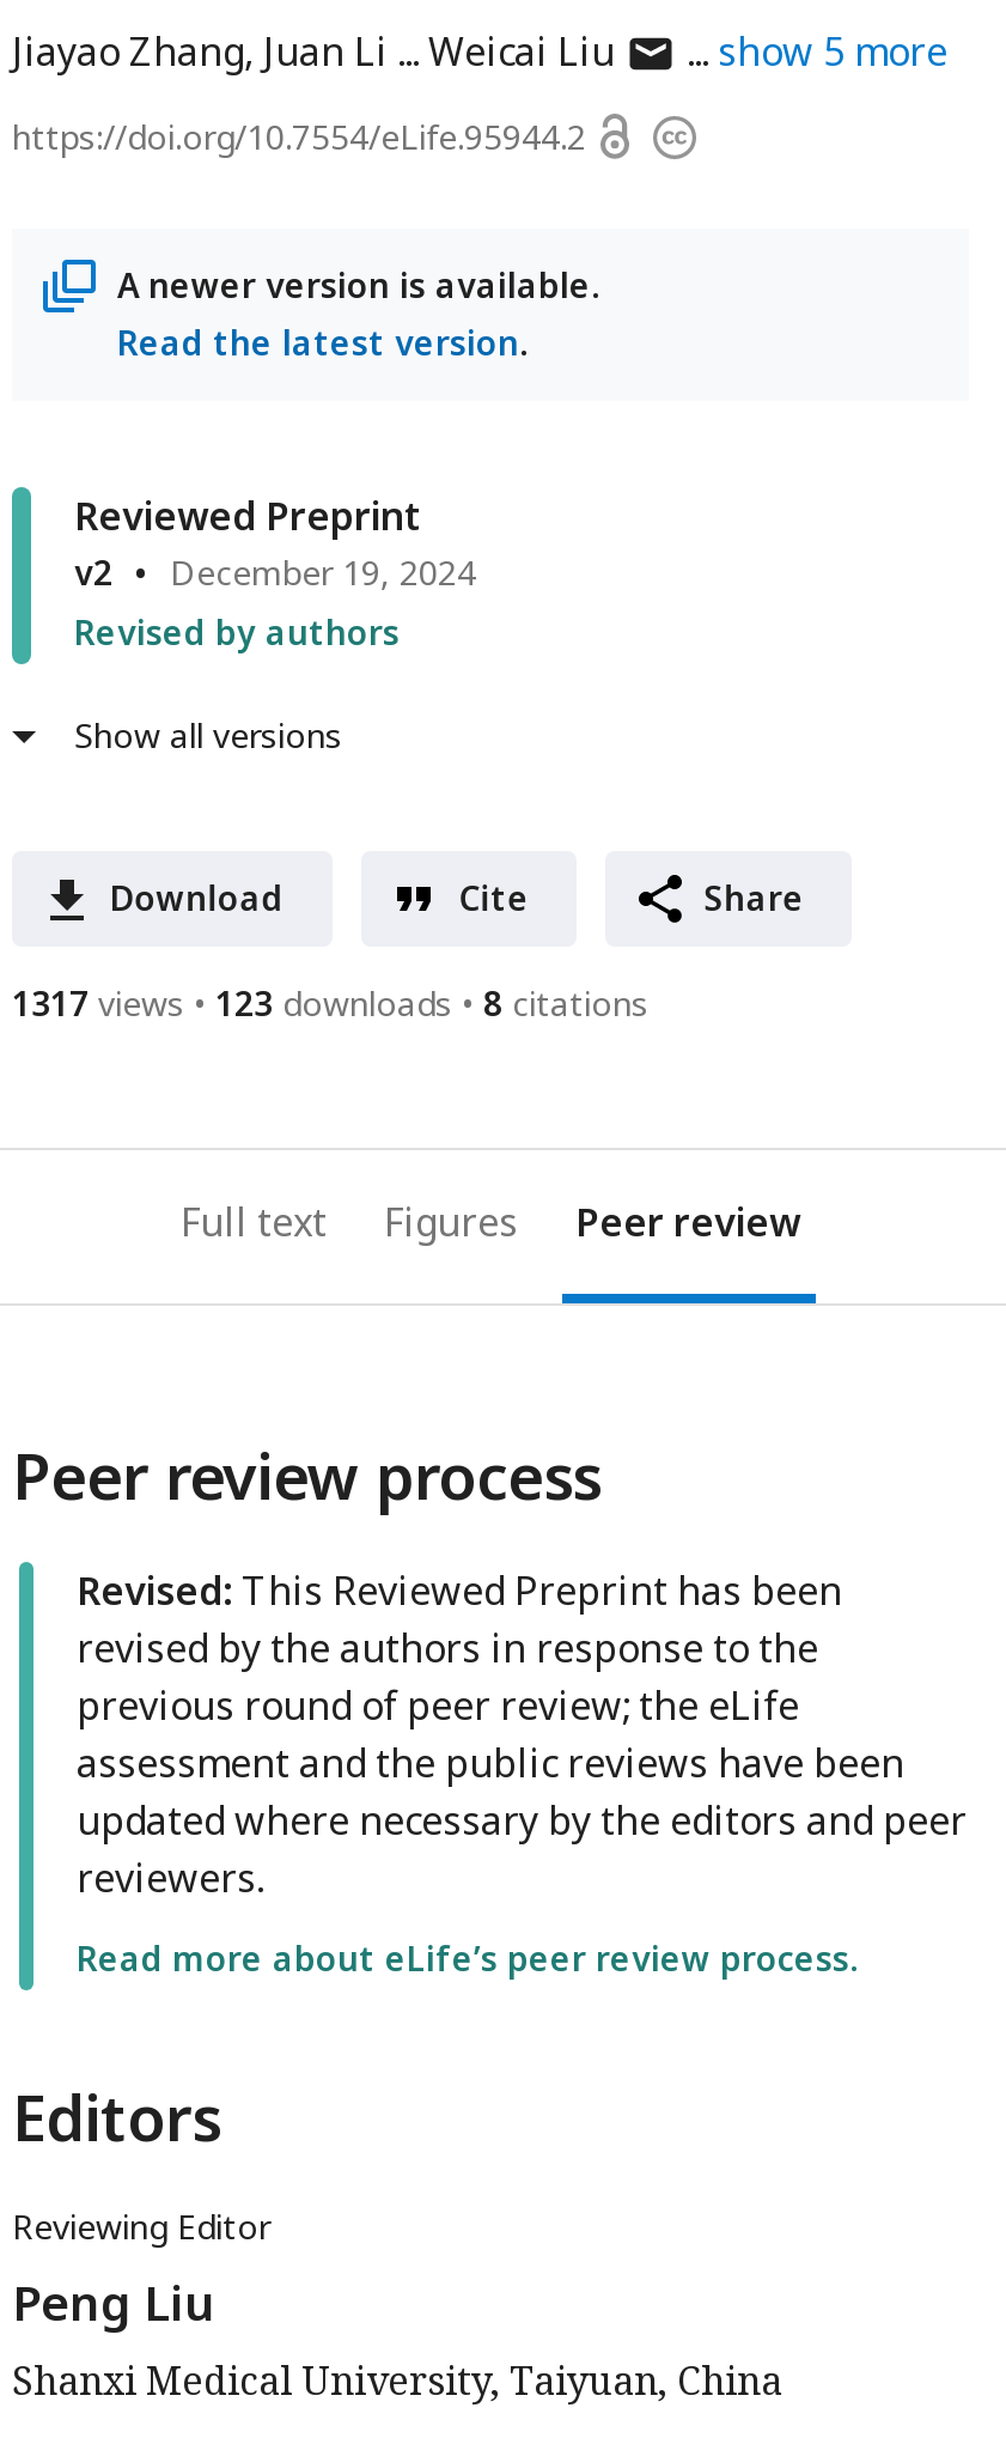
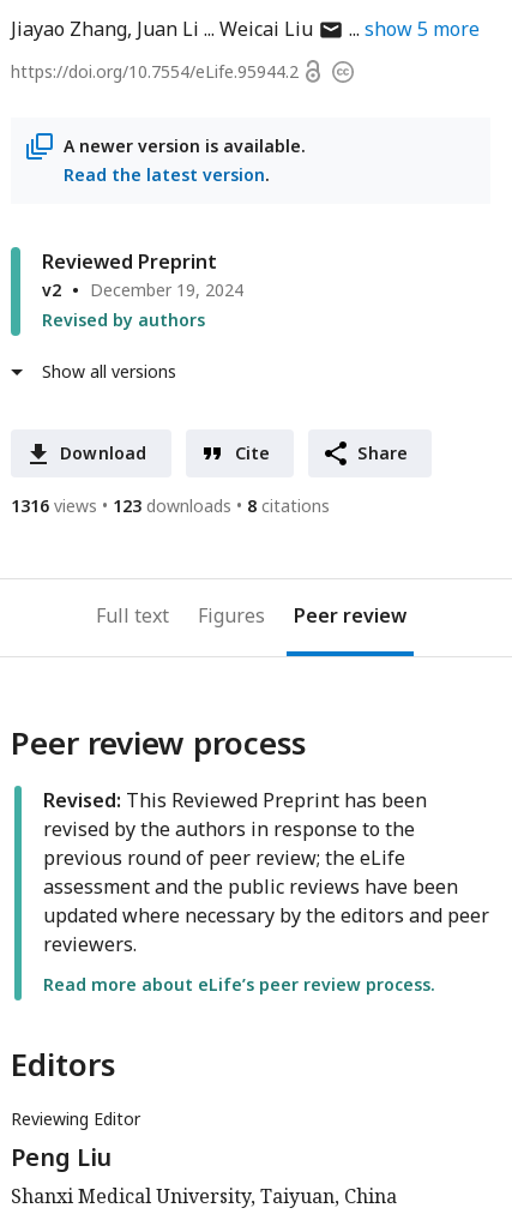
[12,981,648,1026] 1317 views 123 downloads 8 citations -> [11,494,330,517] 1316 views 123 downloads 8 citations

